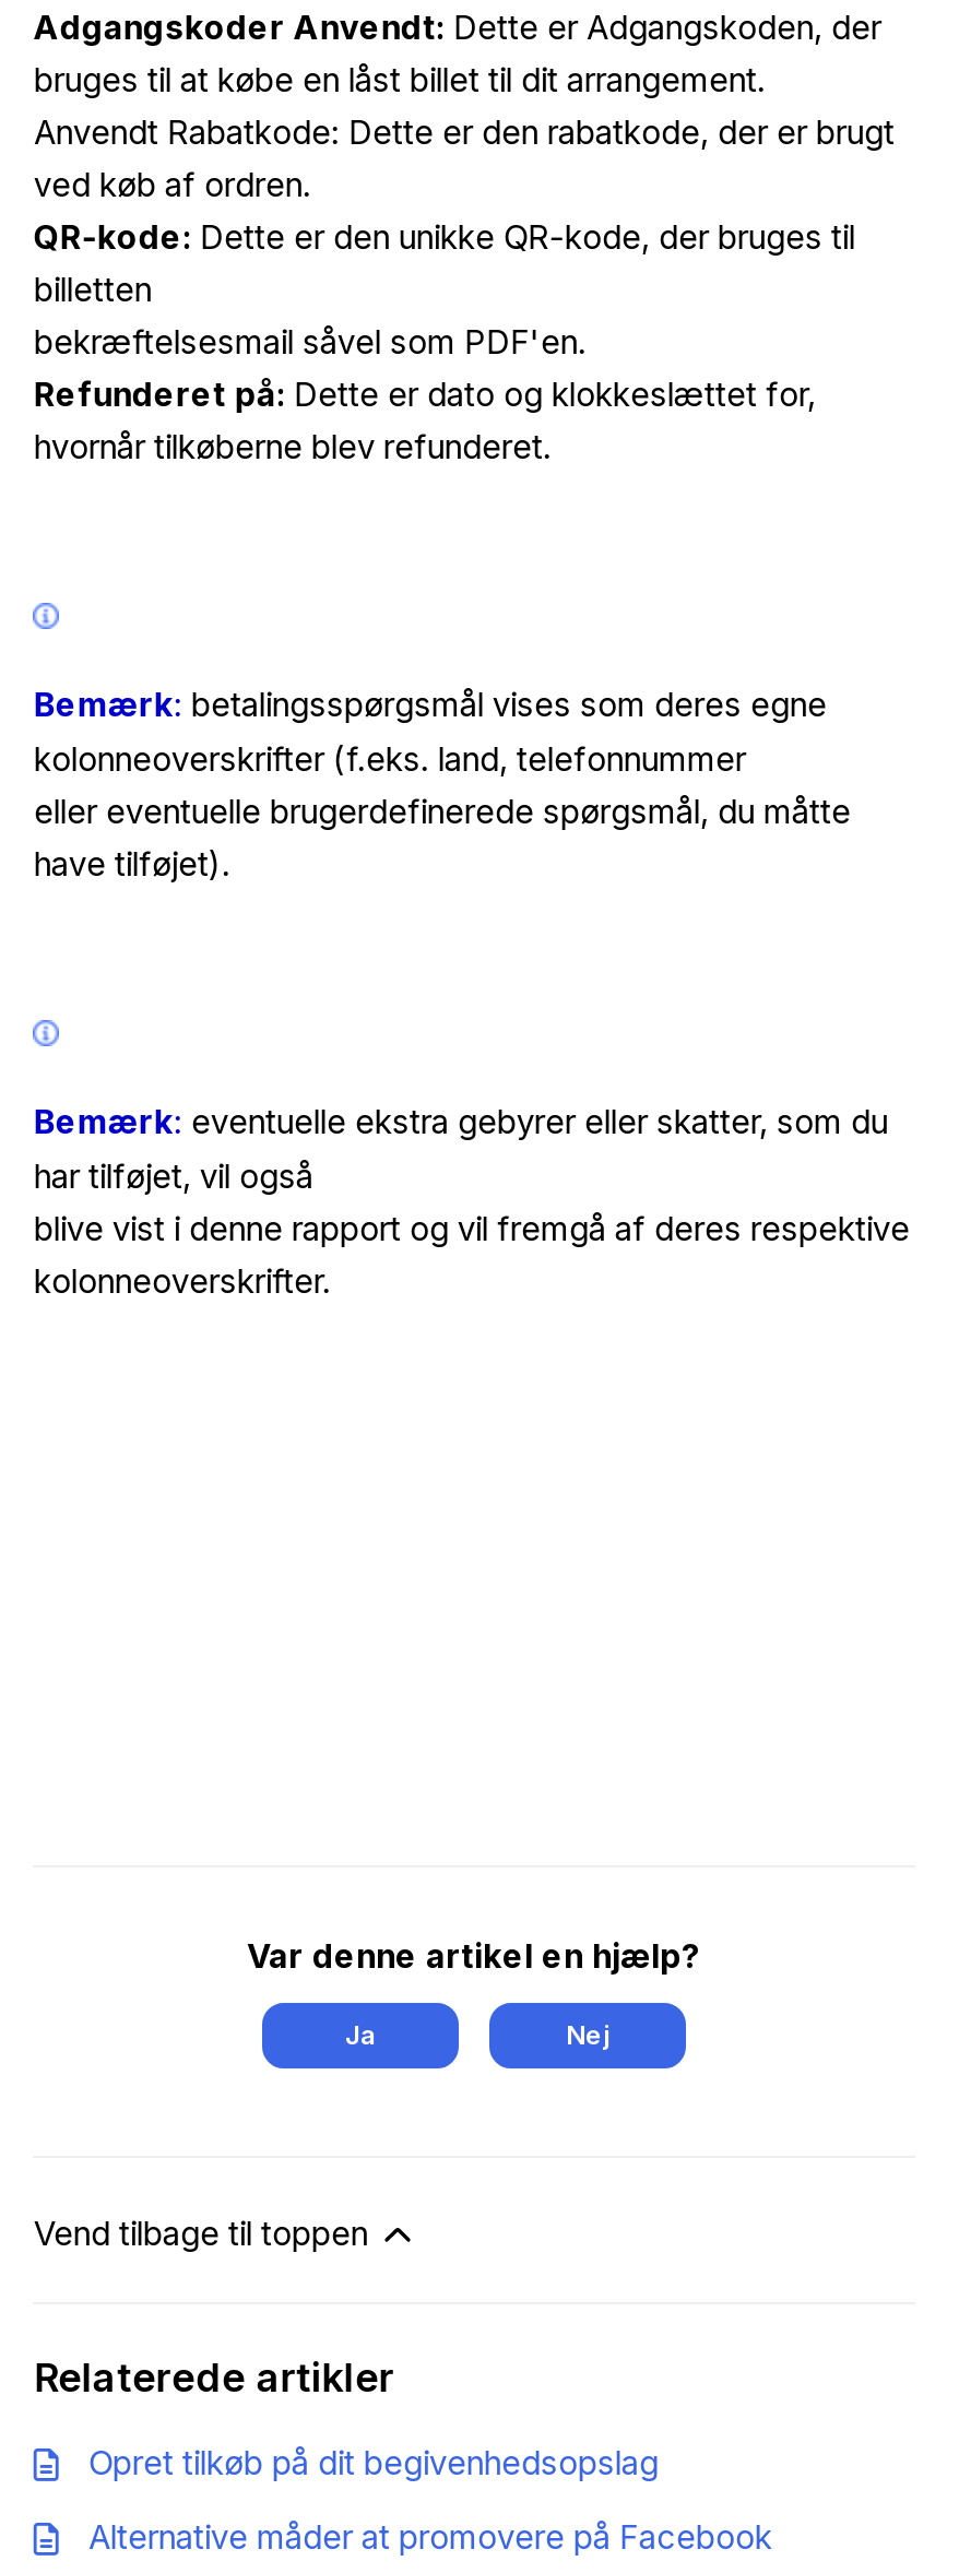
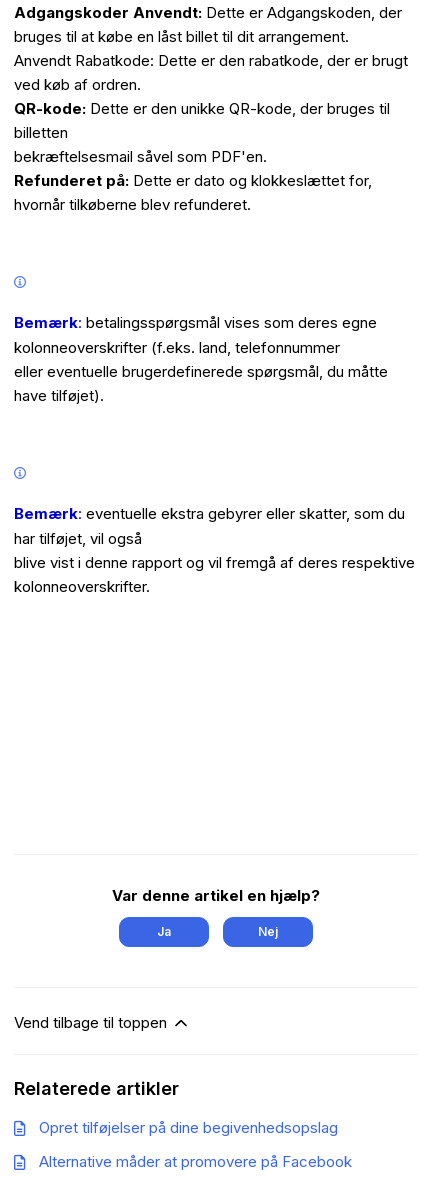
[88,2443,658,2484] Opret tilkøb på dit begivenhedsopslag -> [39,1118,338,1137] Opret tilføjelser på dine begivenhedsopslag

